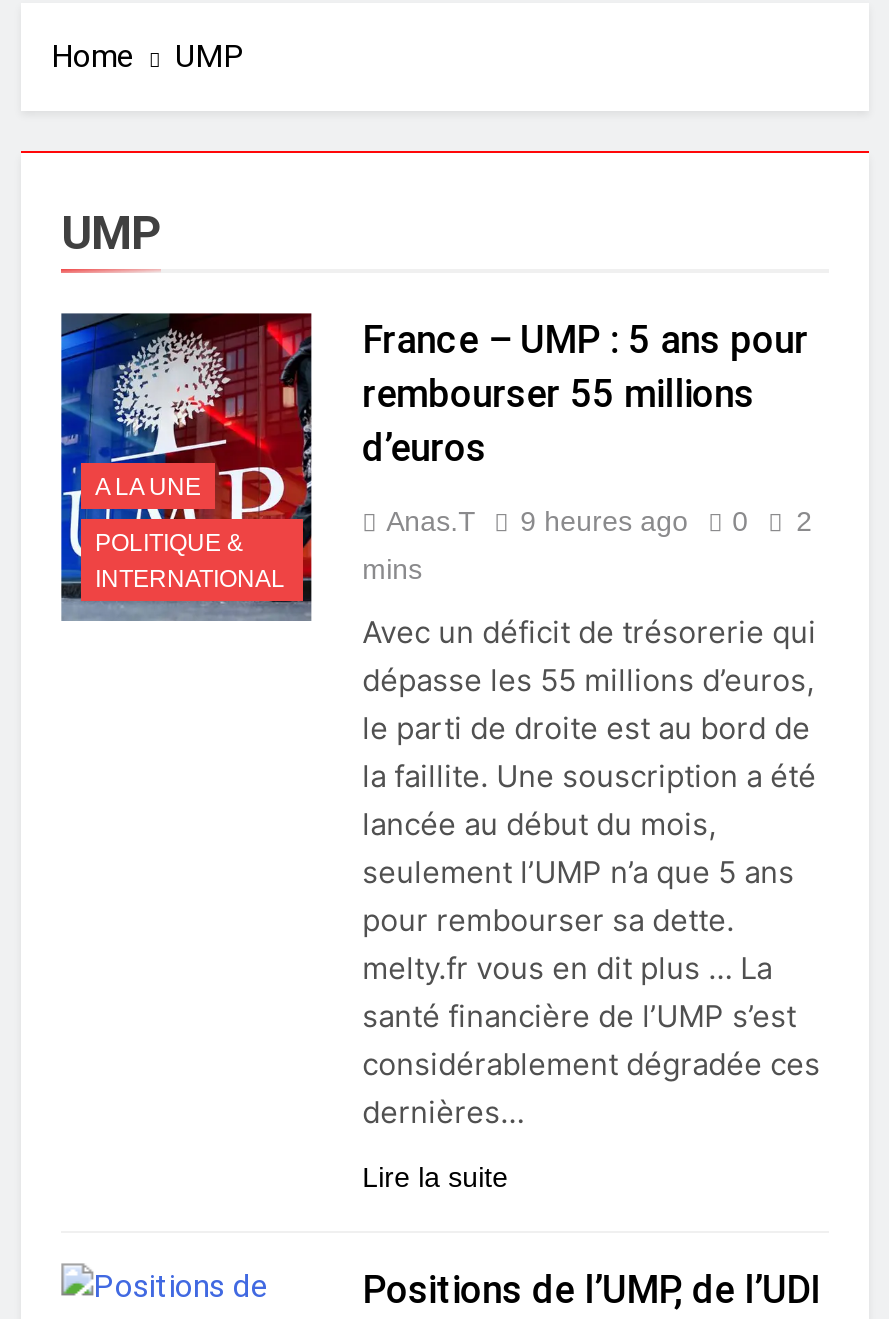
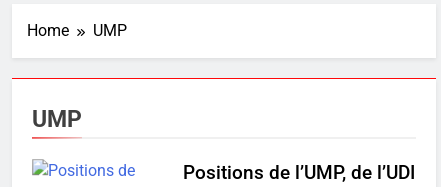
[59,311,313,621] [image] | A LA UNE | POLITIQUE & | INTERNATIONAL -> none
[362,317,820,1193] France – UMP : 5 ans pour | rembourser 55 millions | d’euros | Anas.T | 9 heures ago | 0 | 2 | mins | Avec un déficit de trésorerie qui | dépasse les 55 millions d’euros, | le parti de droite est au bord de | la faillite. Une souscription a été | lancée au début du mois, | seulement l’UMP n’a que 5 ans | pour rembourser sa dette. | melty.fr vous en dit plus … La | santé financière de l’UMP s’est | considérablement dégradée ces | dernières… | Lire la suite -> none

